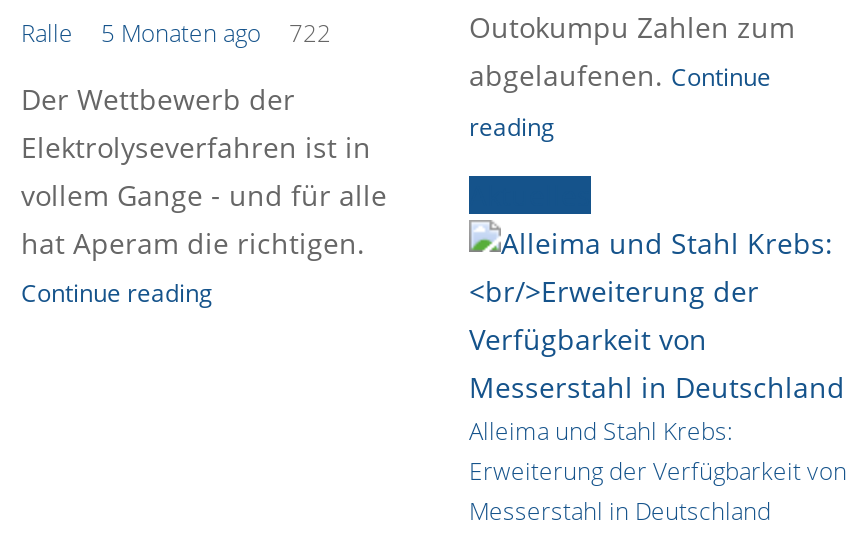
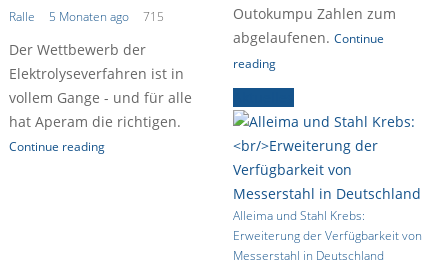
[21,16,331,50] Ralle 5 Monaten ago 722 -> [9,8,164,25] Ralle 5 Monaten ago 715

